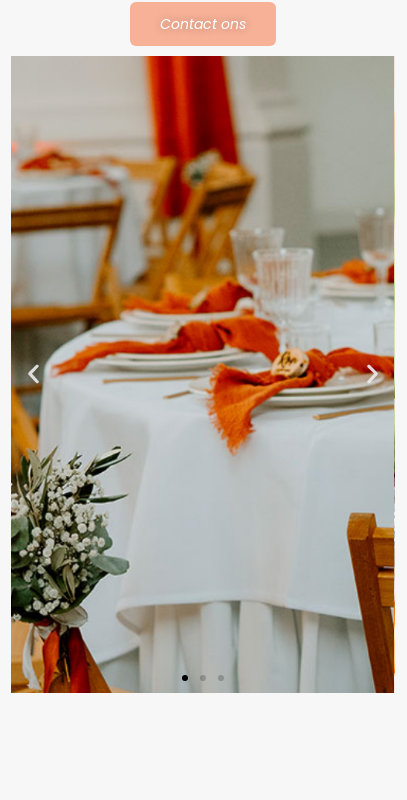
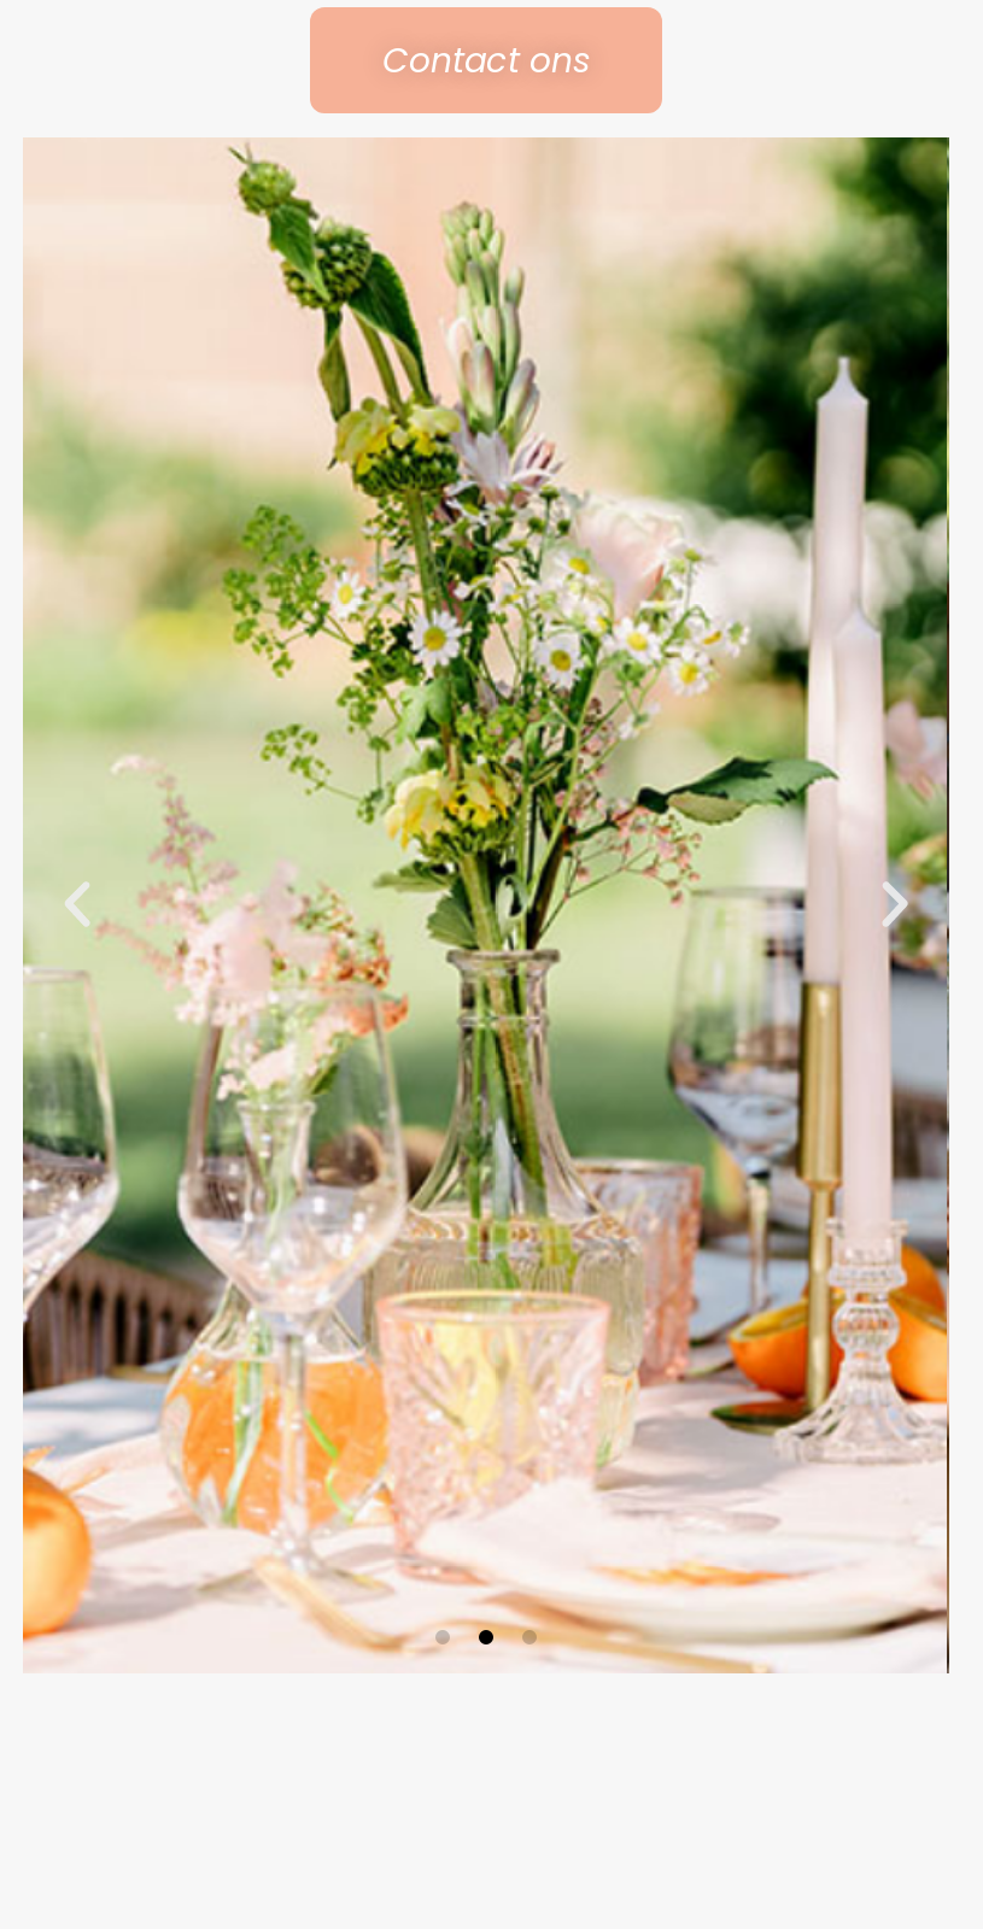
[10,55,396,694] [image] -> [21,137,952,1673] [image]

